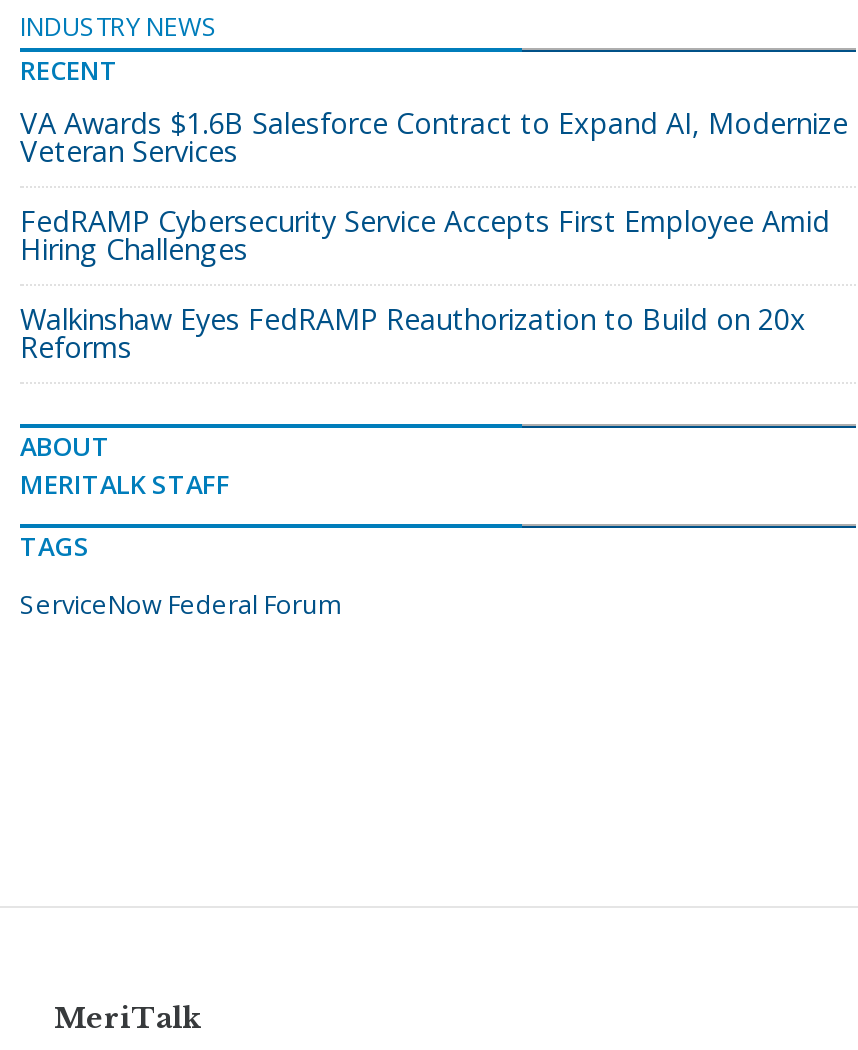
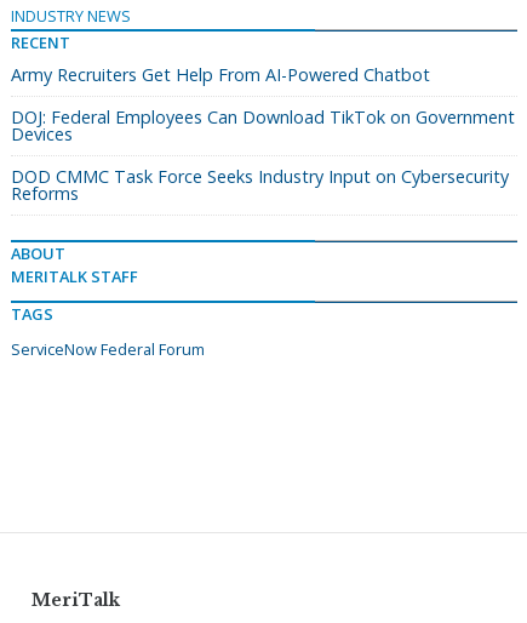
[20,103,848,169] VA Awards $1.6B Salesforce Contract to Expand AI, Modernize | Veteran Services -> [11,63,430,86] Army Recruiters Get Help From AI-Powered Chatbot
[20,201,830,267] FedRAMP Cybersecurity Service Accepts First Employee Amid | Hiring Challenges -> [11,105,515,145] DOJ: Federal Employees Can Download TikTok on Government | Devices
[20,299,806,337] Walkinshaw Eyes FedRAMP Reauthorization to Build on 20x -> [11,164,509,187] DOD CMMC Task Force Seeks Industry Input on Cybersecurity

